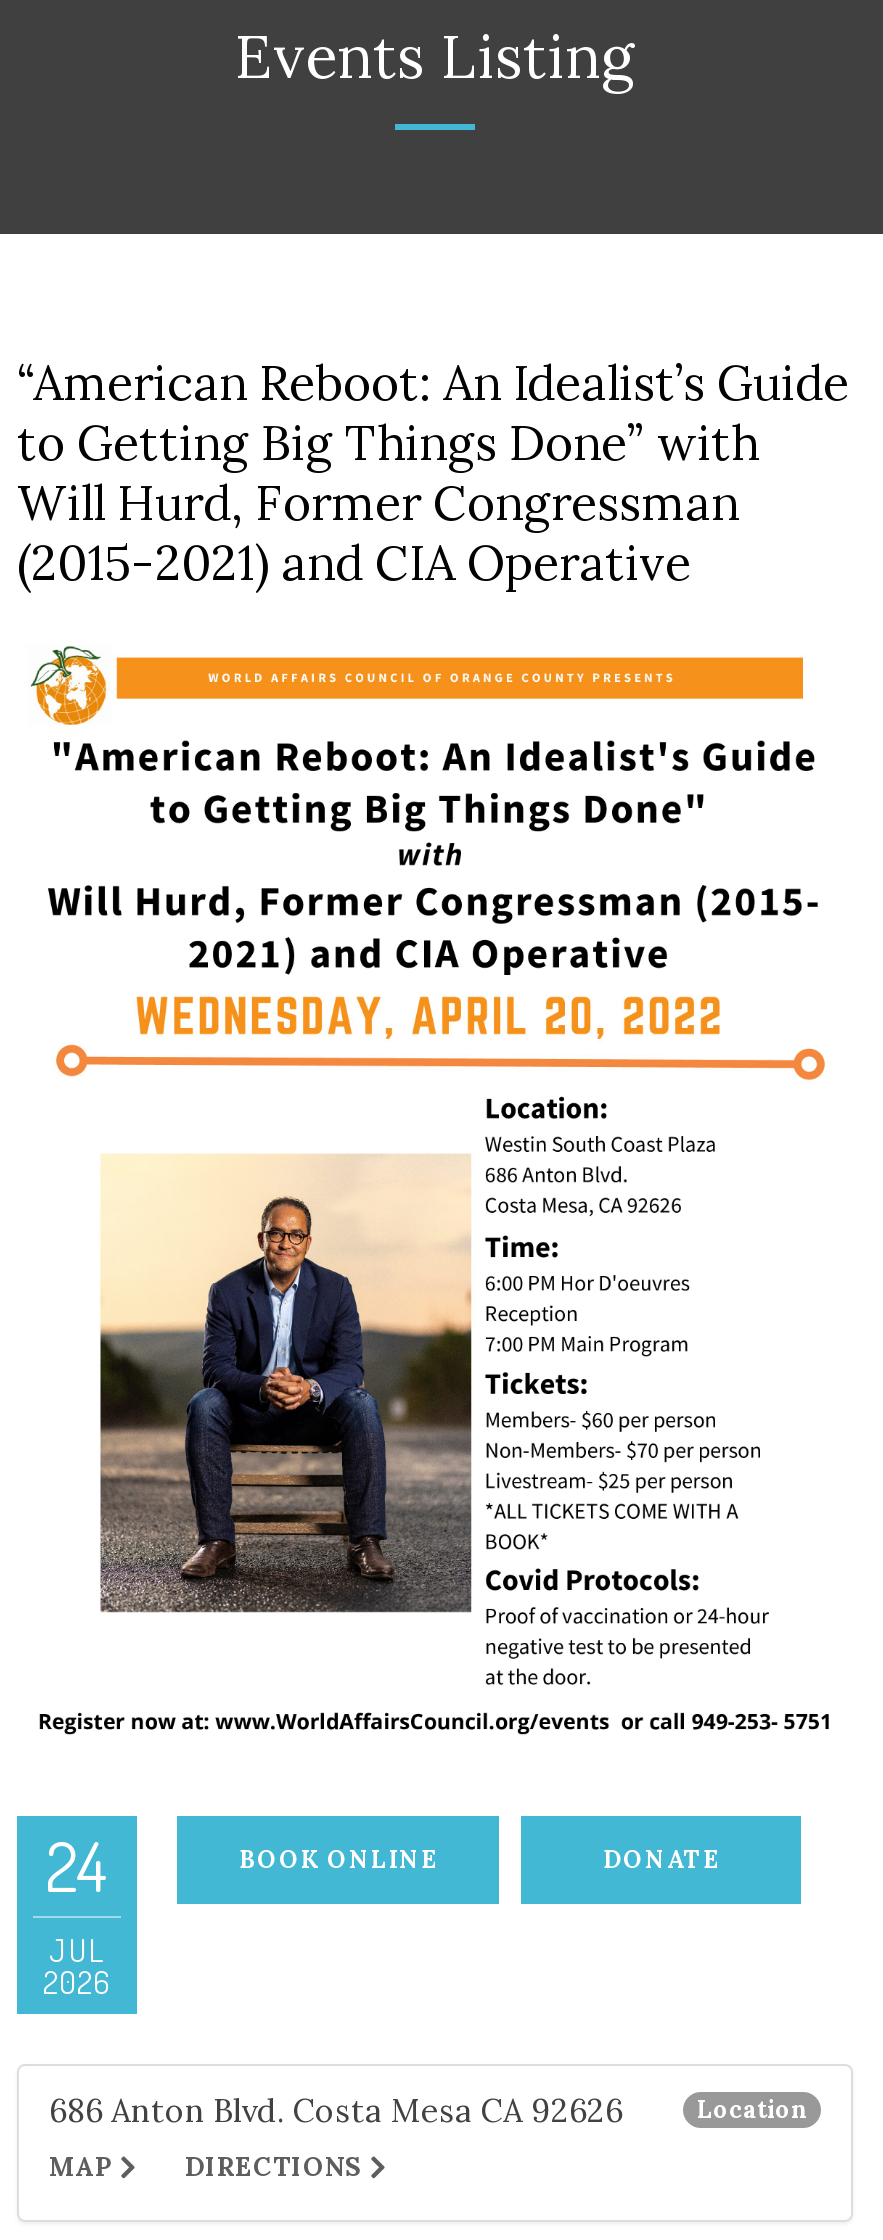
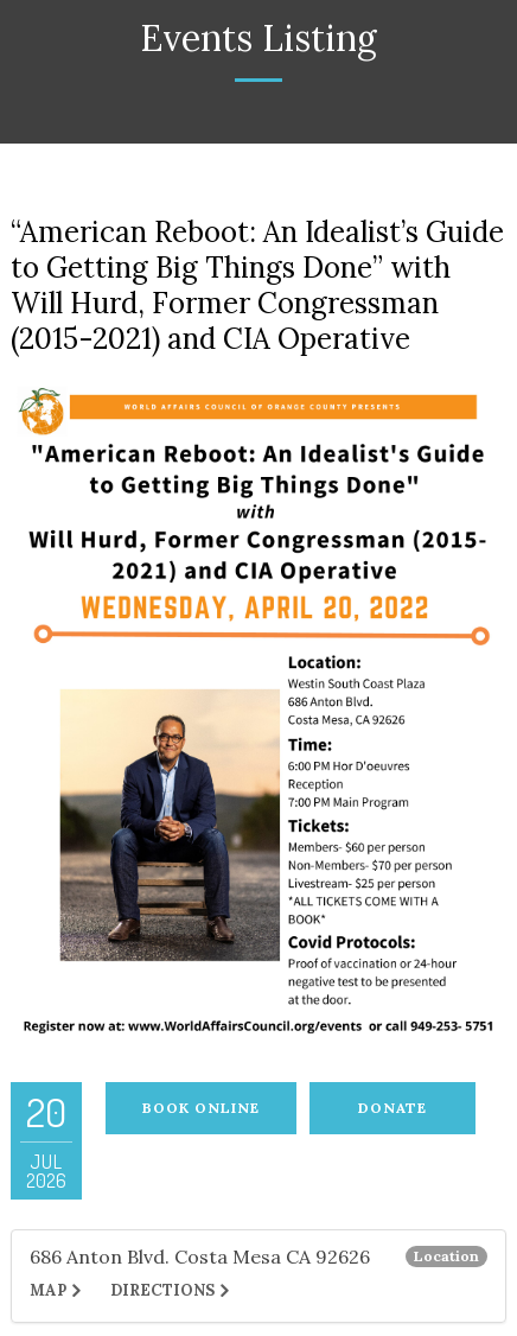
[46,1823,108,1909] 24 -> [26,1086,66,1137] 20

